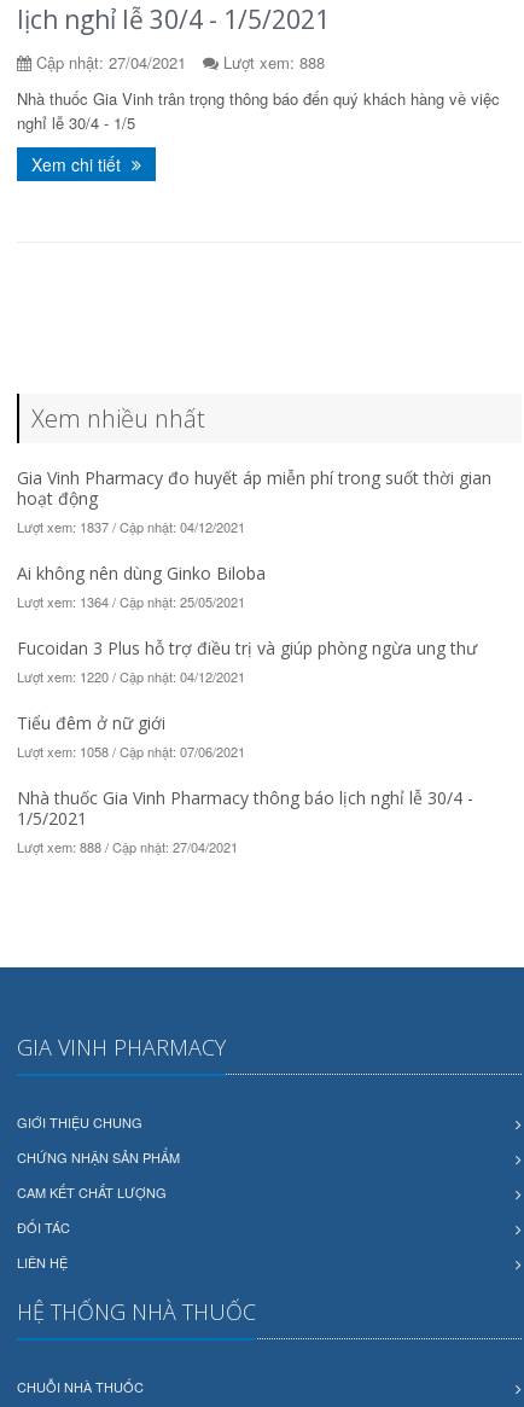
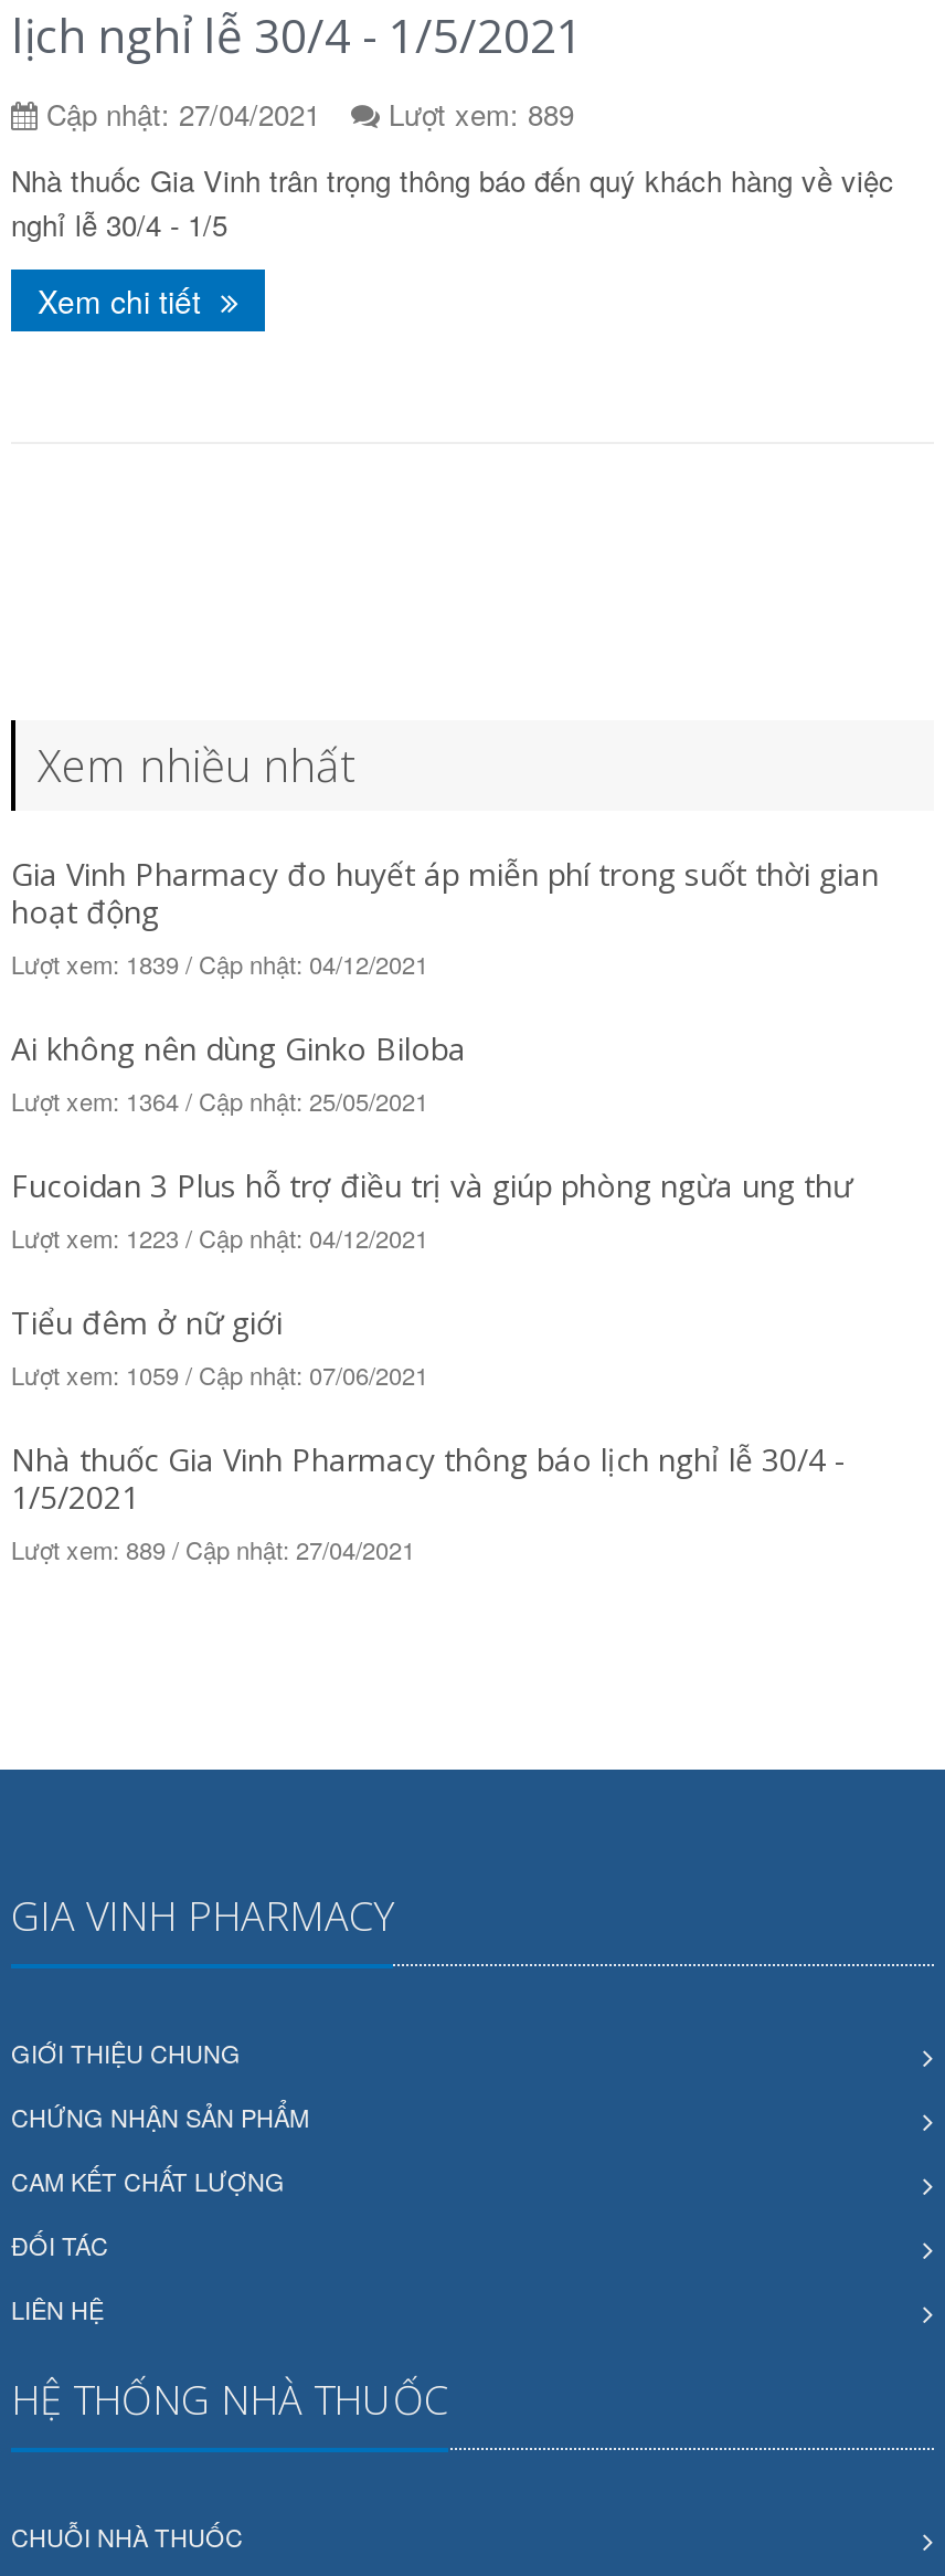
[31,51,325,74] Cập nhật: 27/04/2021 Lượt xem: 888 -> [38,93,574,135] Cập nhật: 27/04/2021 Lượt xem: 889
[17,517,245,536] Lượt xem: 1837 / Cập nhật: 04/12/2021 -> [11,946,428,981] Lượt xem: 1839 / Cập nhật: 04/12/2021
[17,667,245,686] Lượt xem: 1220 / Cập nhật: 04/12/2021 -> [11,1220,428,1255] Lượt xem: 1223 / Cập nhật: 04/12/2021
[17,742,245,761] Lượt xem: 1058 / Cập nhật: 07/06/2021 -> [11,1356,428,1392] Lượt xem: 1059 / Cập nhật: 07/06/2021
[17,837,238,856] Lượt xem: 888 / Cập nhật: 27/04/2021 -> [11,1531,415,1566] Lượt xem: 889 / Cập nhật: 27/04/2021

